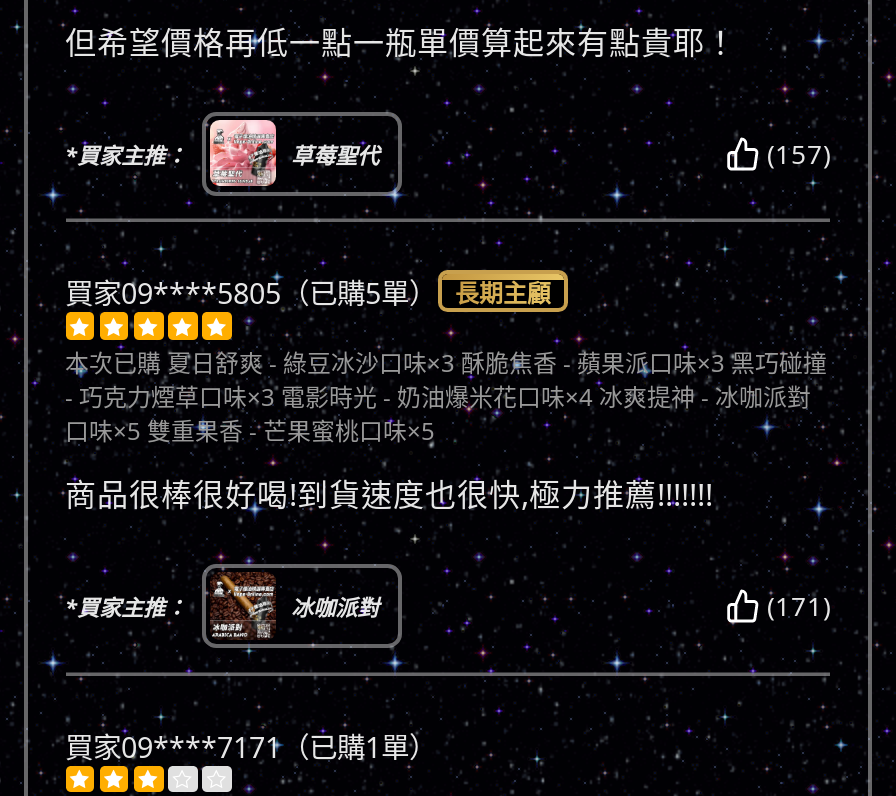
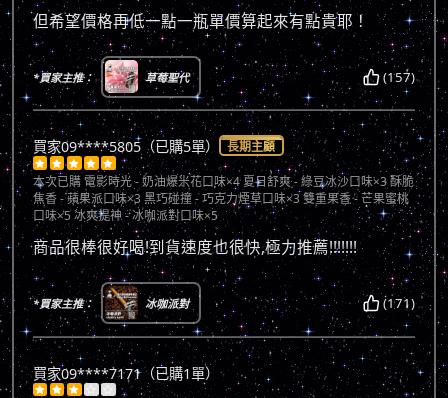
[65,347,827,379] 本次已購夏日舒爽 - 綠豆冰沙口味×3 酥脆焦香 - 蘋果派口味×3 黑巧碰撞 -> [32,173,413,189] 本次已購電影時光 - 奶油爆米花口味×4 夏日舒爽 - 綠豆冰沙口味×3 酥脆
[65,381,811,413] - 巧克力煙草口味×3 電影時光 - 奶油爆米花口味×4 冰爽提神 - 冰咖派對 -> [32,190,408,206] 焦香 - 蘋果派口味×3 黑巧碰撞 - 巧克力煙草口味×3 雙重果香 - 芒果蜜桃
[65,415,435,447] 口味×5 雙重果香 - 芒果蜜桃口味×5 -> [32,207,217,223] 口味×5 冰爽提神 - 冰咖派對口味×5

